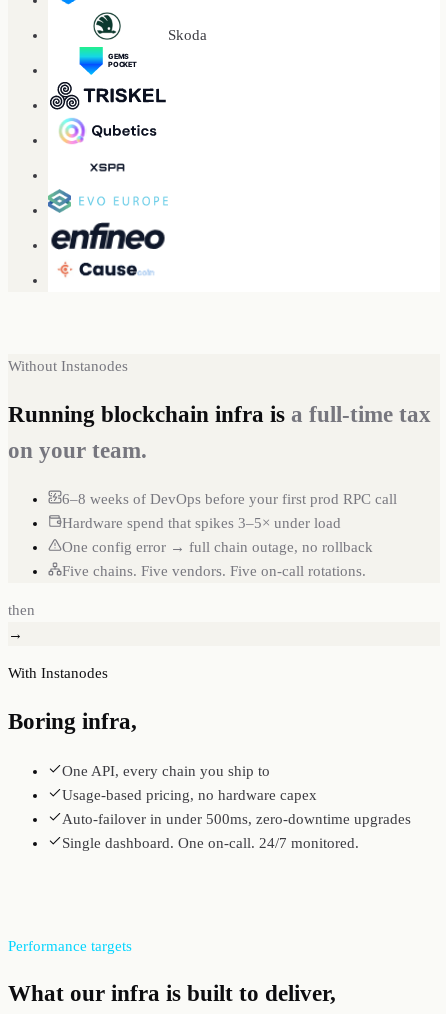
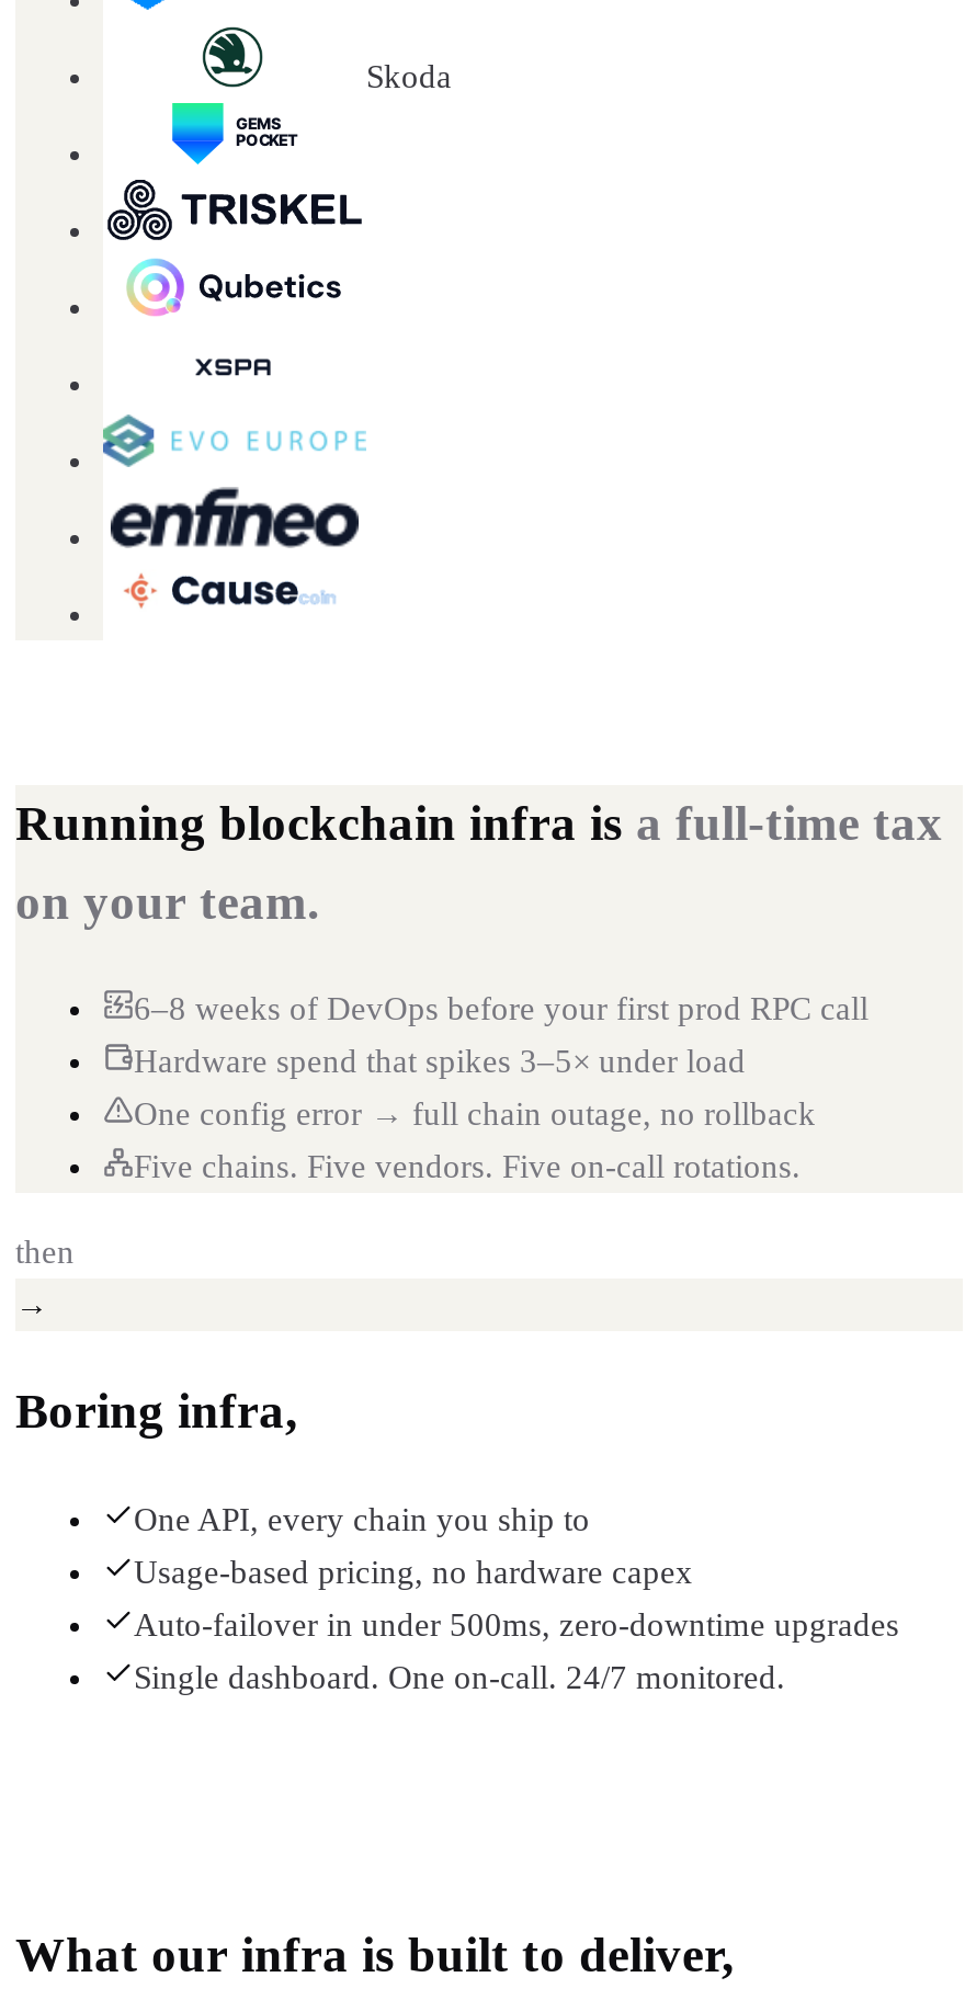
[8,358,128,374] Without Instanodes -> none
[8,665,108,681] With Instanodes -> none
[8,938,132,954] Performance targets -> none

